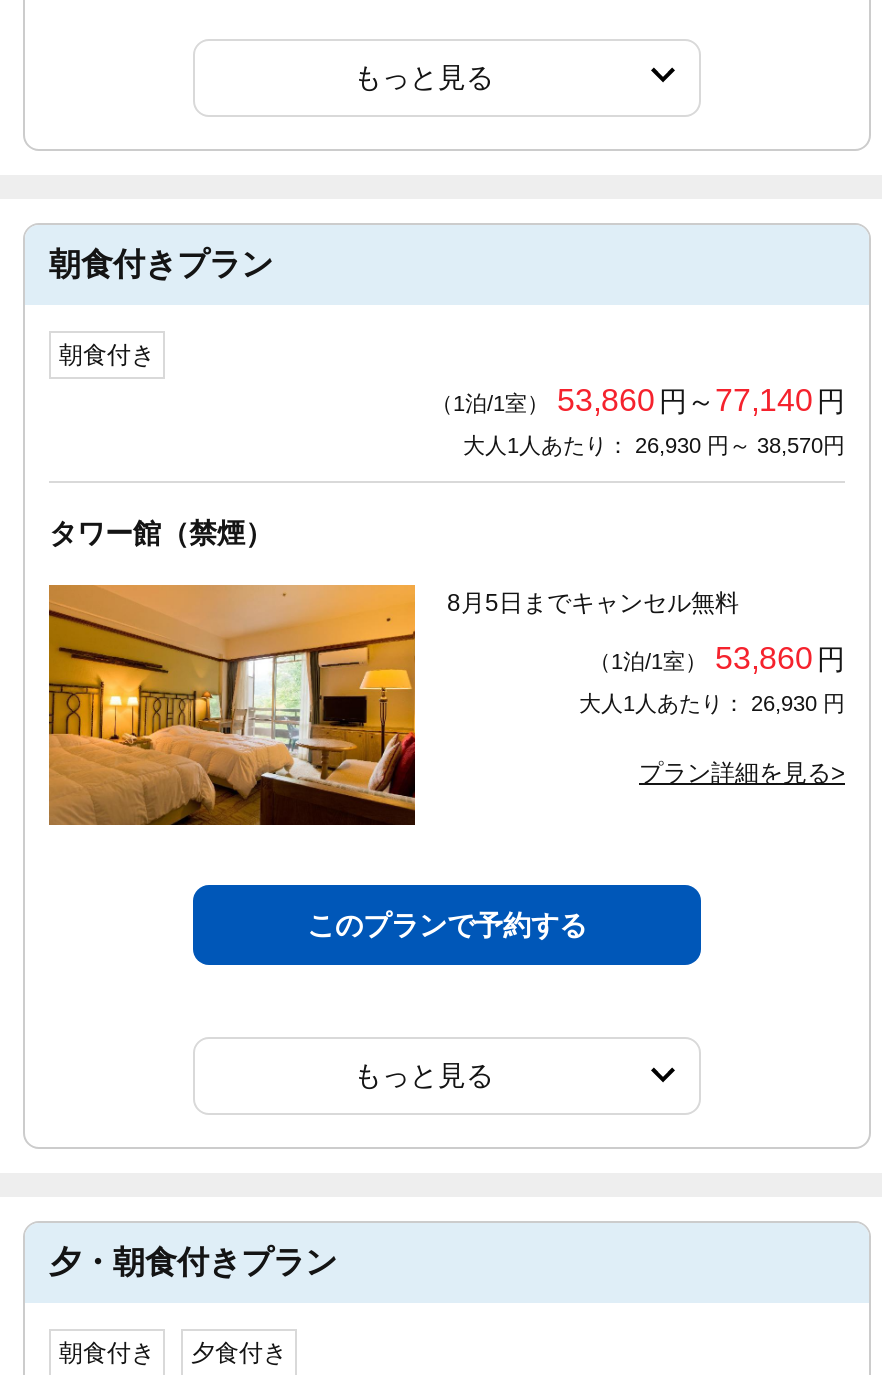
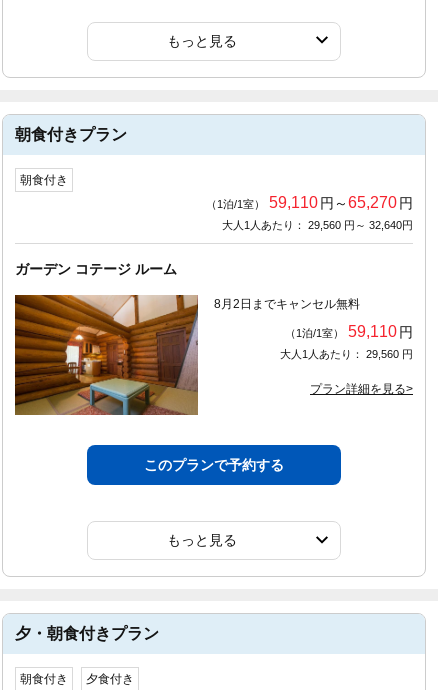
[431,382,845,416] （1泊/1室） 53,860 円～77,140 円 -> [206,193,413,210] （1泊/1室） 59,110 円～65,270 円
[463,432,845,456] 大人1人あたり： 26,930 円～ 38,570円 -> [222,218,413,230] 大人1人あたり： 29,560 円～ 32,640円
[49,516,273,548] タワー館（禁煙） -> [15,260,177,276] ガーデン コテージ ルーム
[47,583,739,827] [image] | 8月5日までキャンセル無料 -> [14,294,360,416] [image] | 8月2日までキャンセル無料
[589,640,845,674] （1泊/1室） 53,860 円 -> [285,322,413,339] （1泊/1室） 59,110 円
[579,690,845,714] 大人1人あたり： 26,930 円 -> [280,347,413,359] 大人1人あたり： 29,560 円

